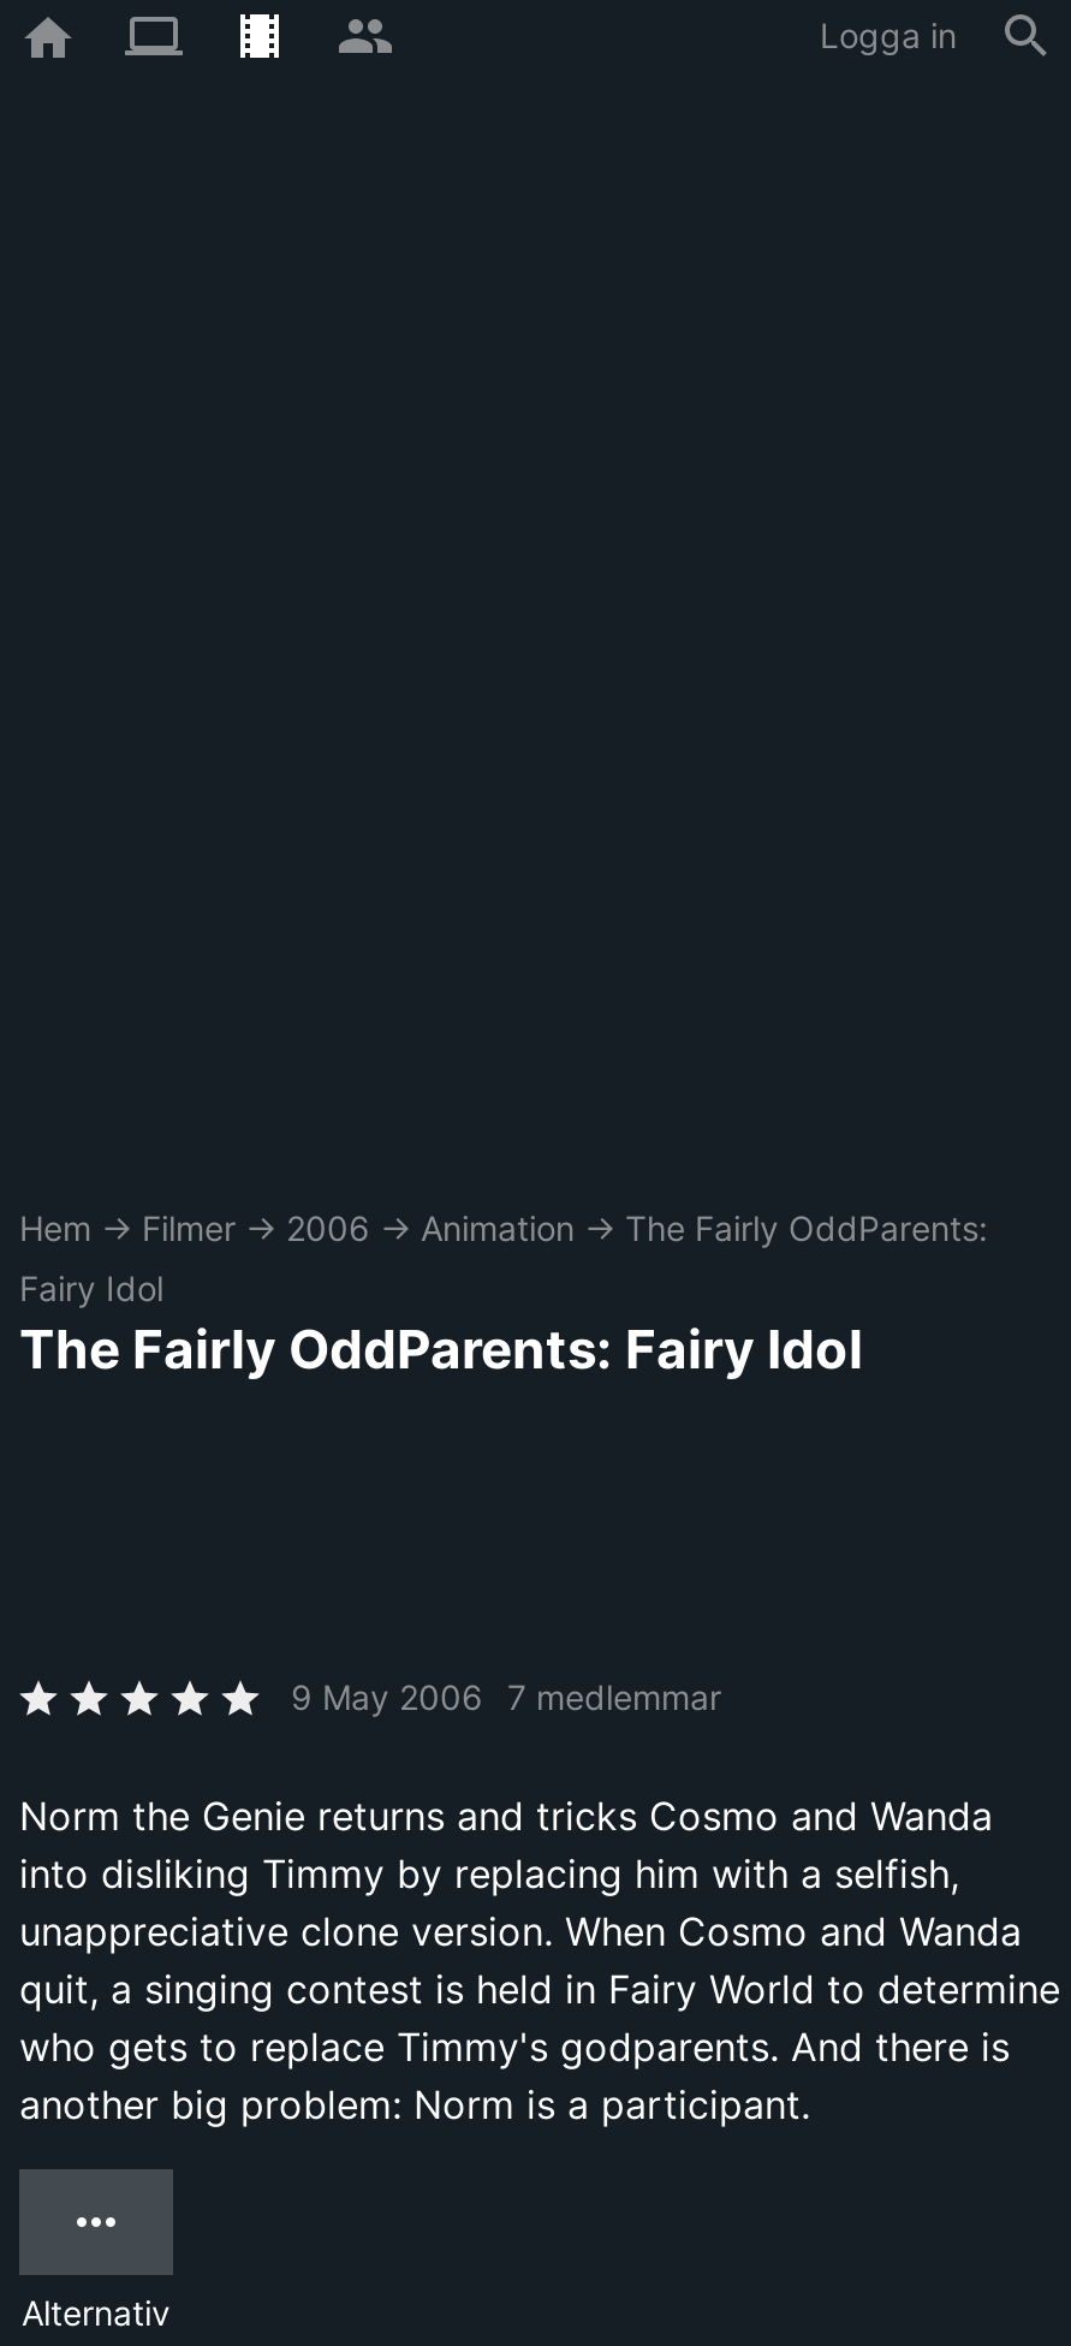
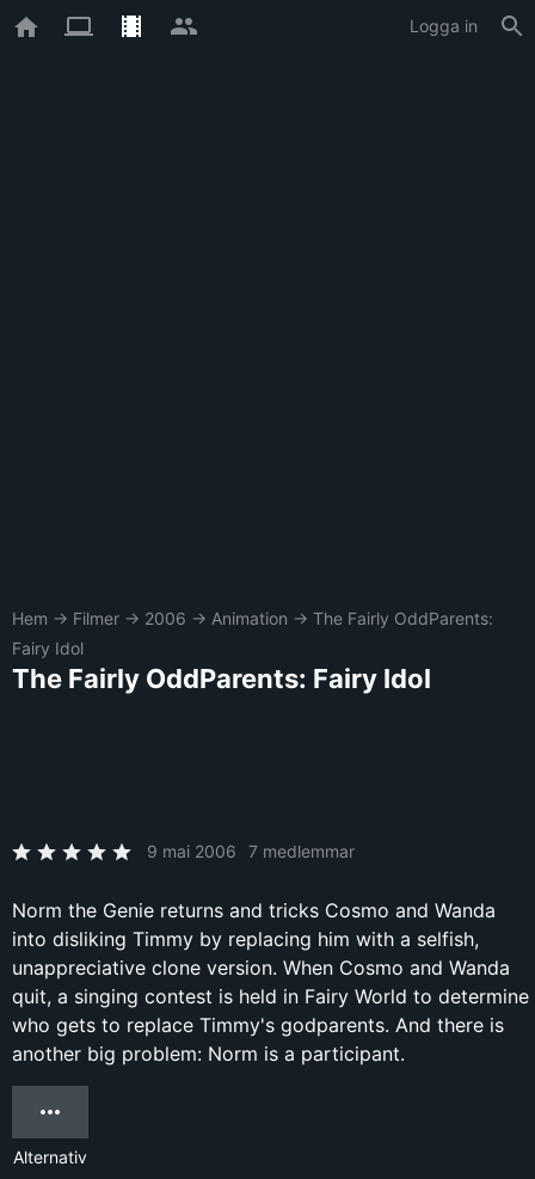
[291,1676,721,1717] 9 May 2006 7 medlemmar -> [147,841,355,861] 9 mai 2006 7 medlemmar

